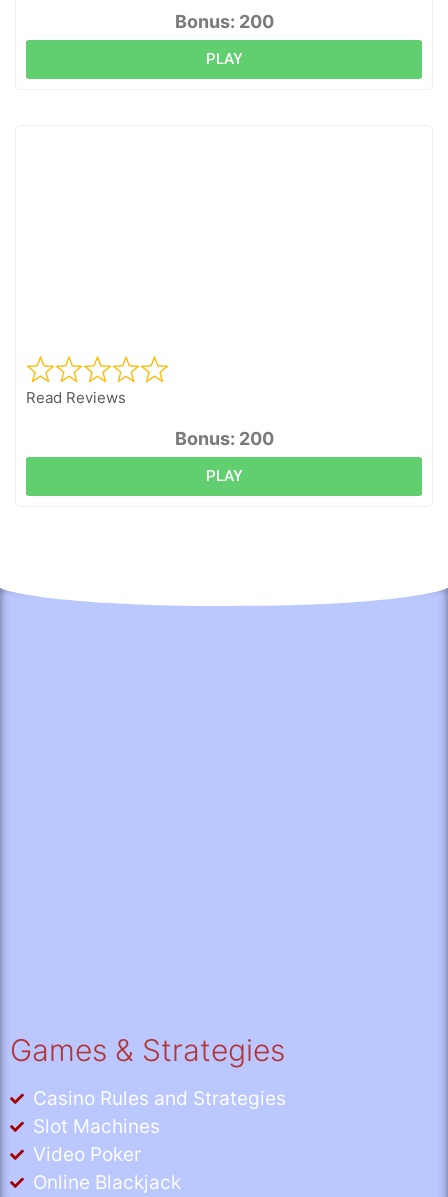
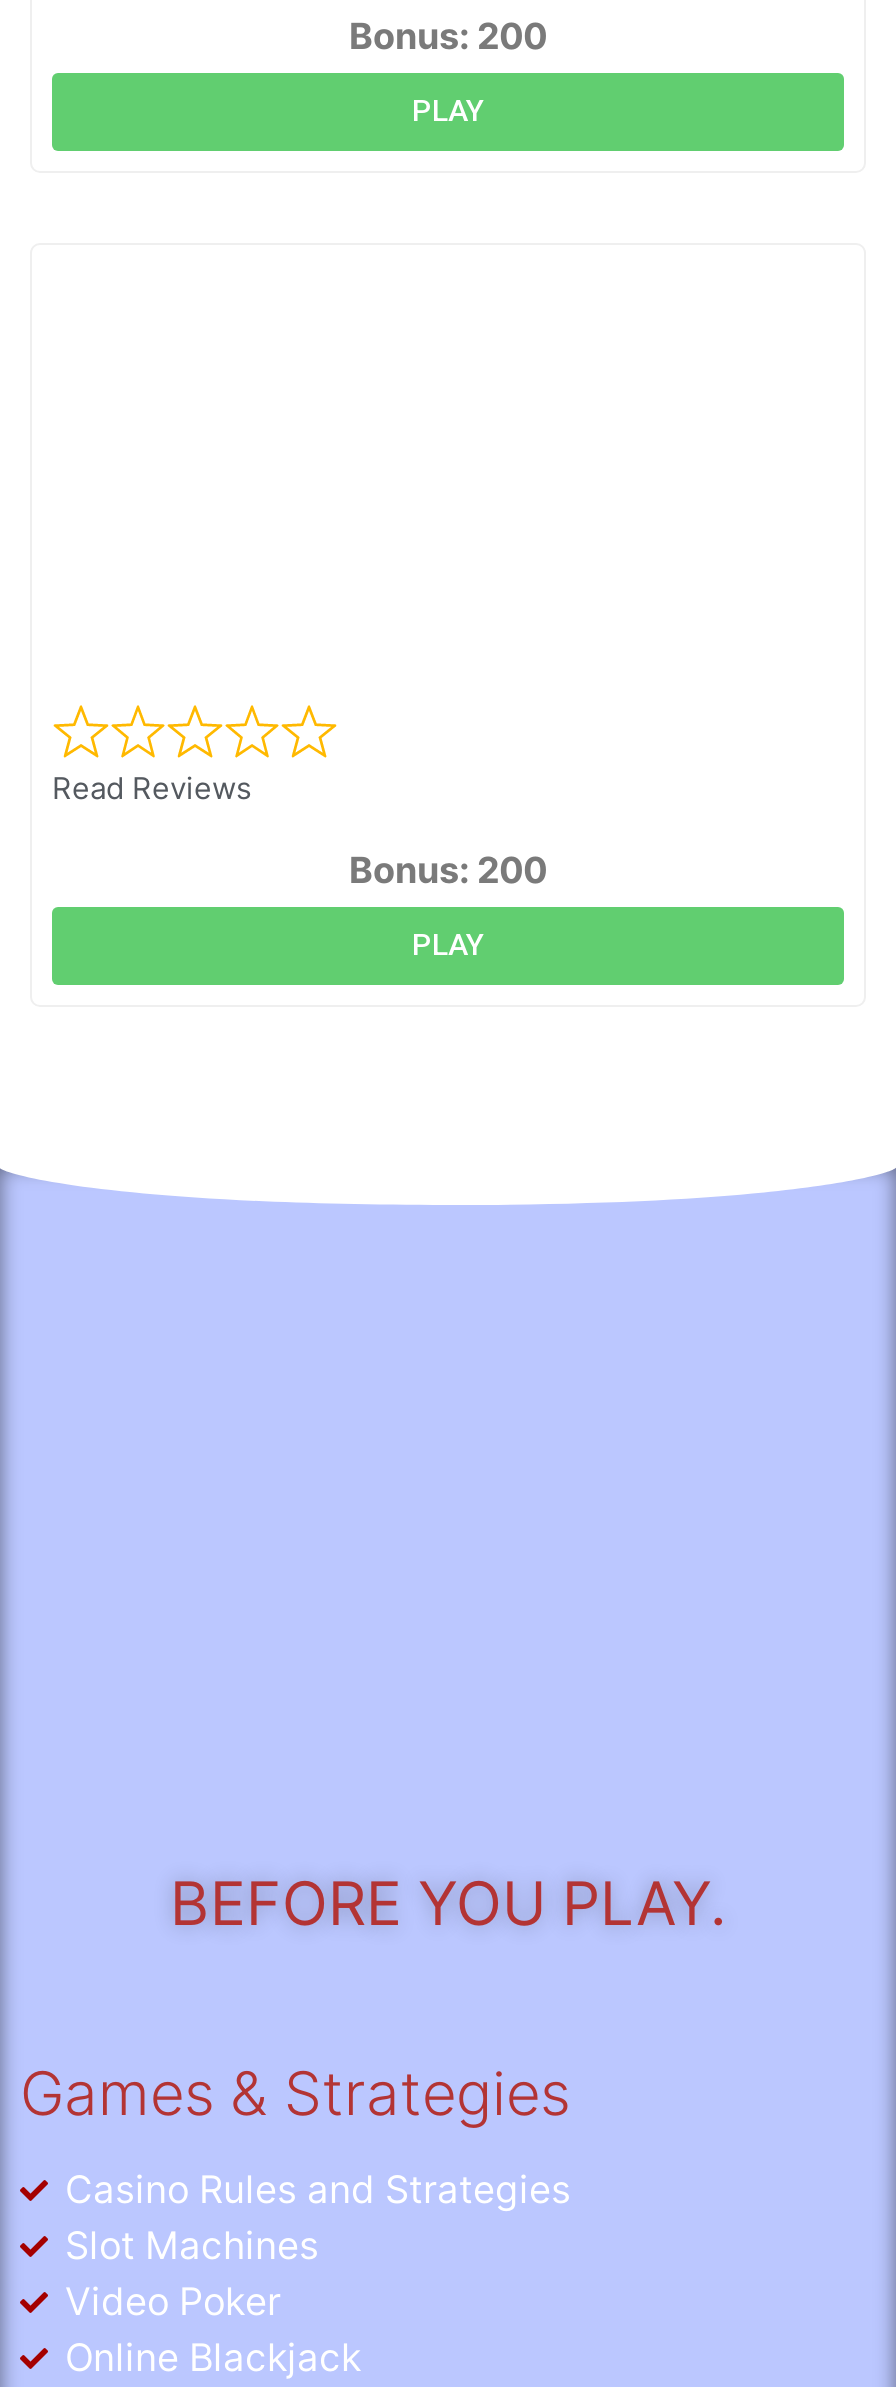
none -> [170,1867,726,1939] BEFORE YOU PLAY.

